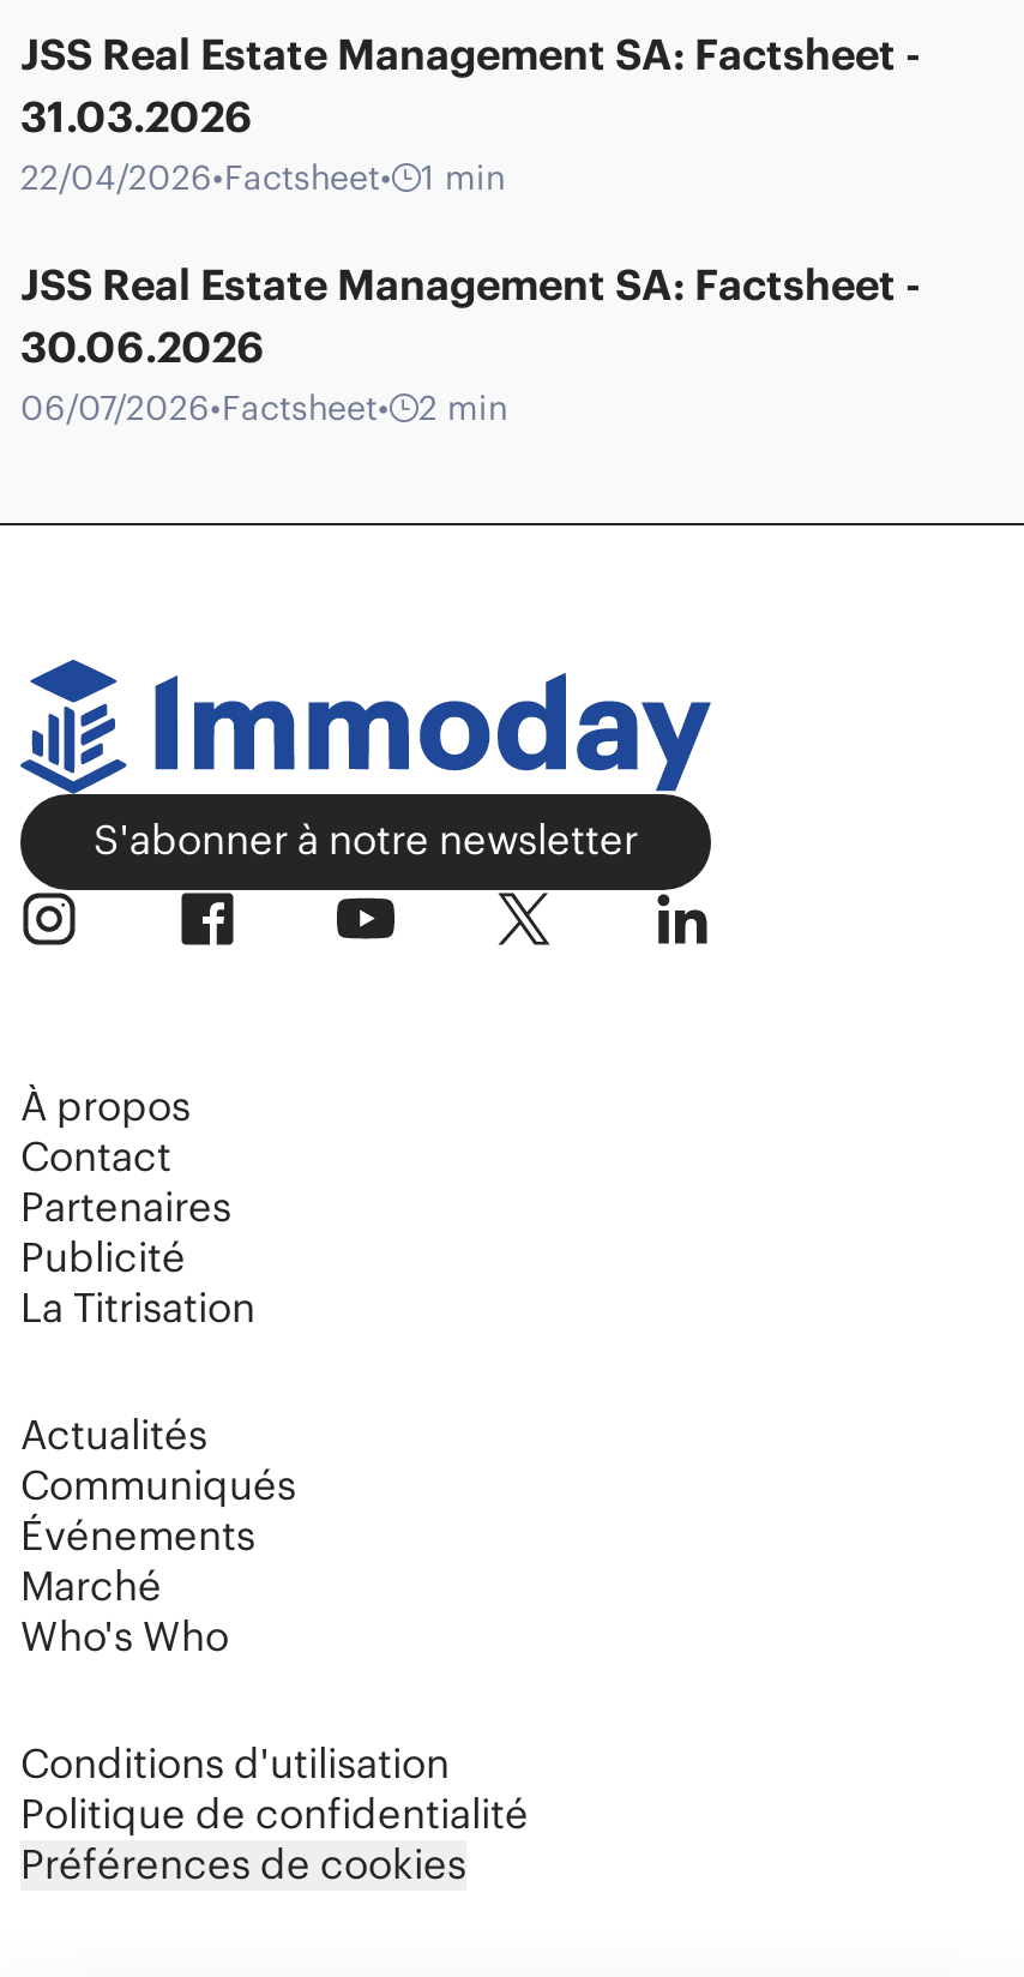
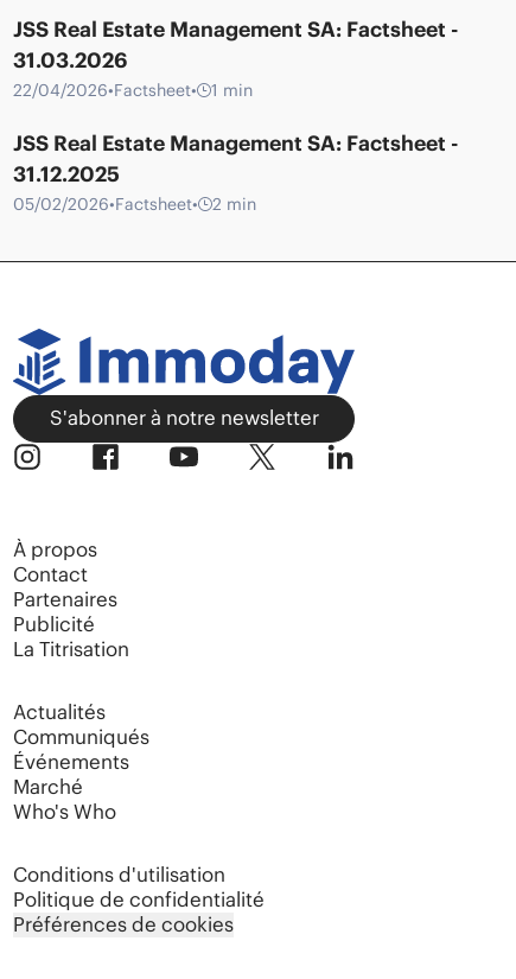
[20,322,265,374] 30.06.2026 -> [13,161,120,187] 31.12.2025
[20,386,507,429] 06/07/2026•Factsheet• 2 min -> [13,193,256,215] 05/02/2026•Factsheet• 2 min

